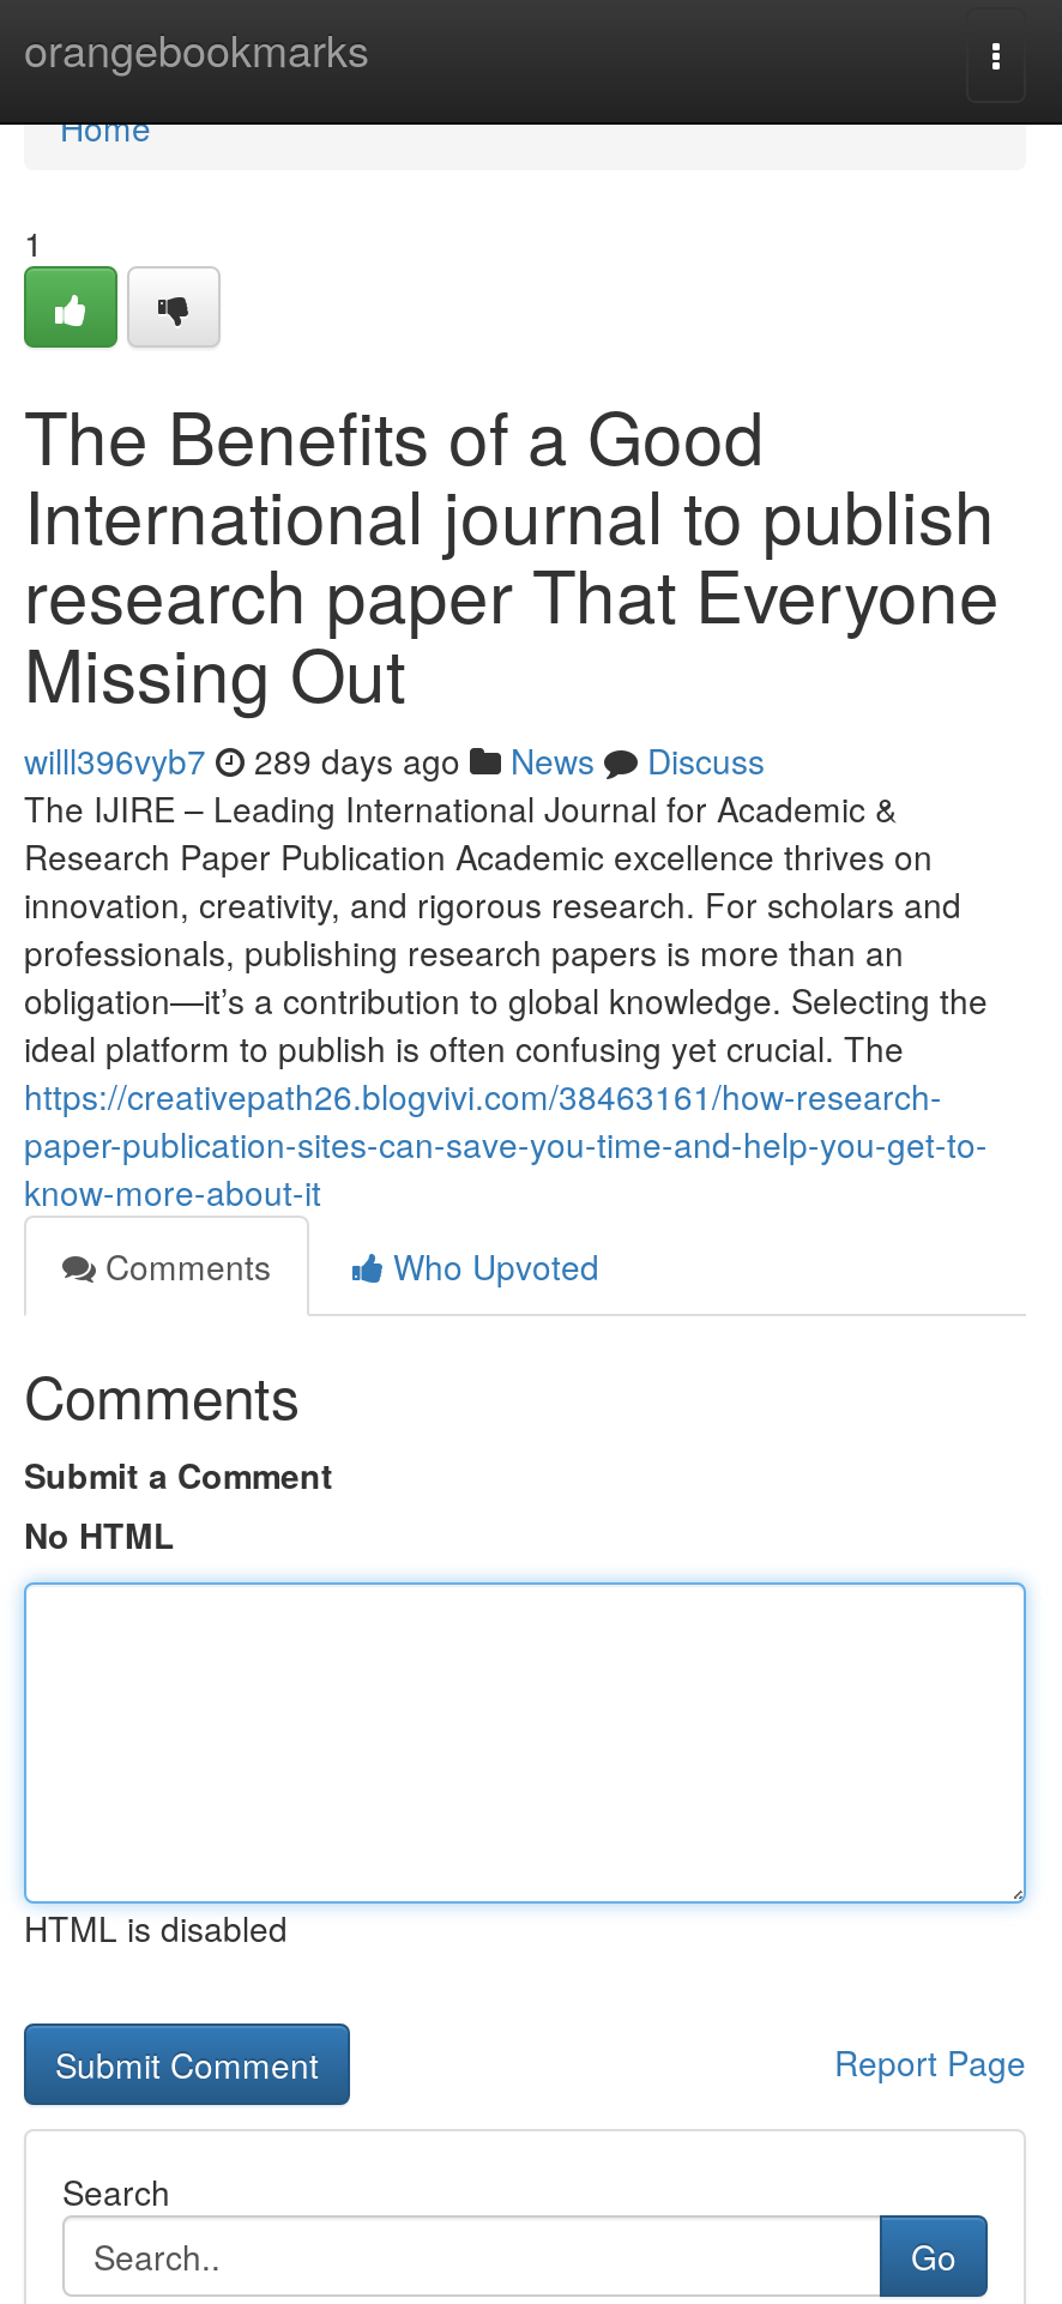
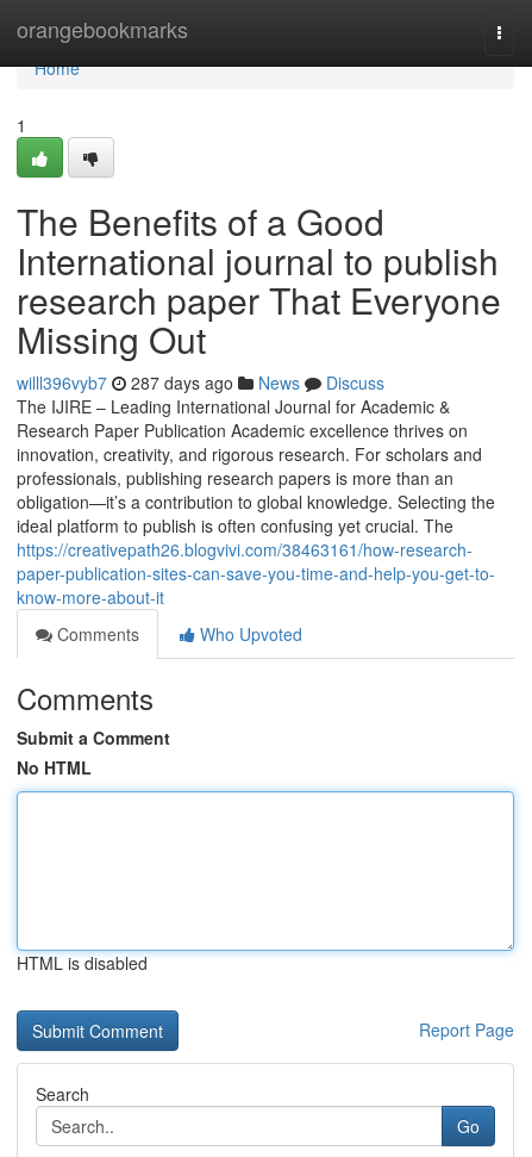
[24,736,765,784] willl396vyb7 289 days ago News Discuss -> [17,371,384,394] willl396vyb7 287 days ago News Discuss

